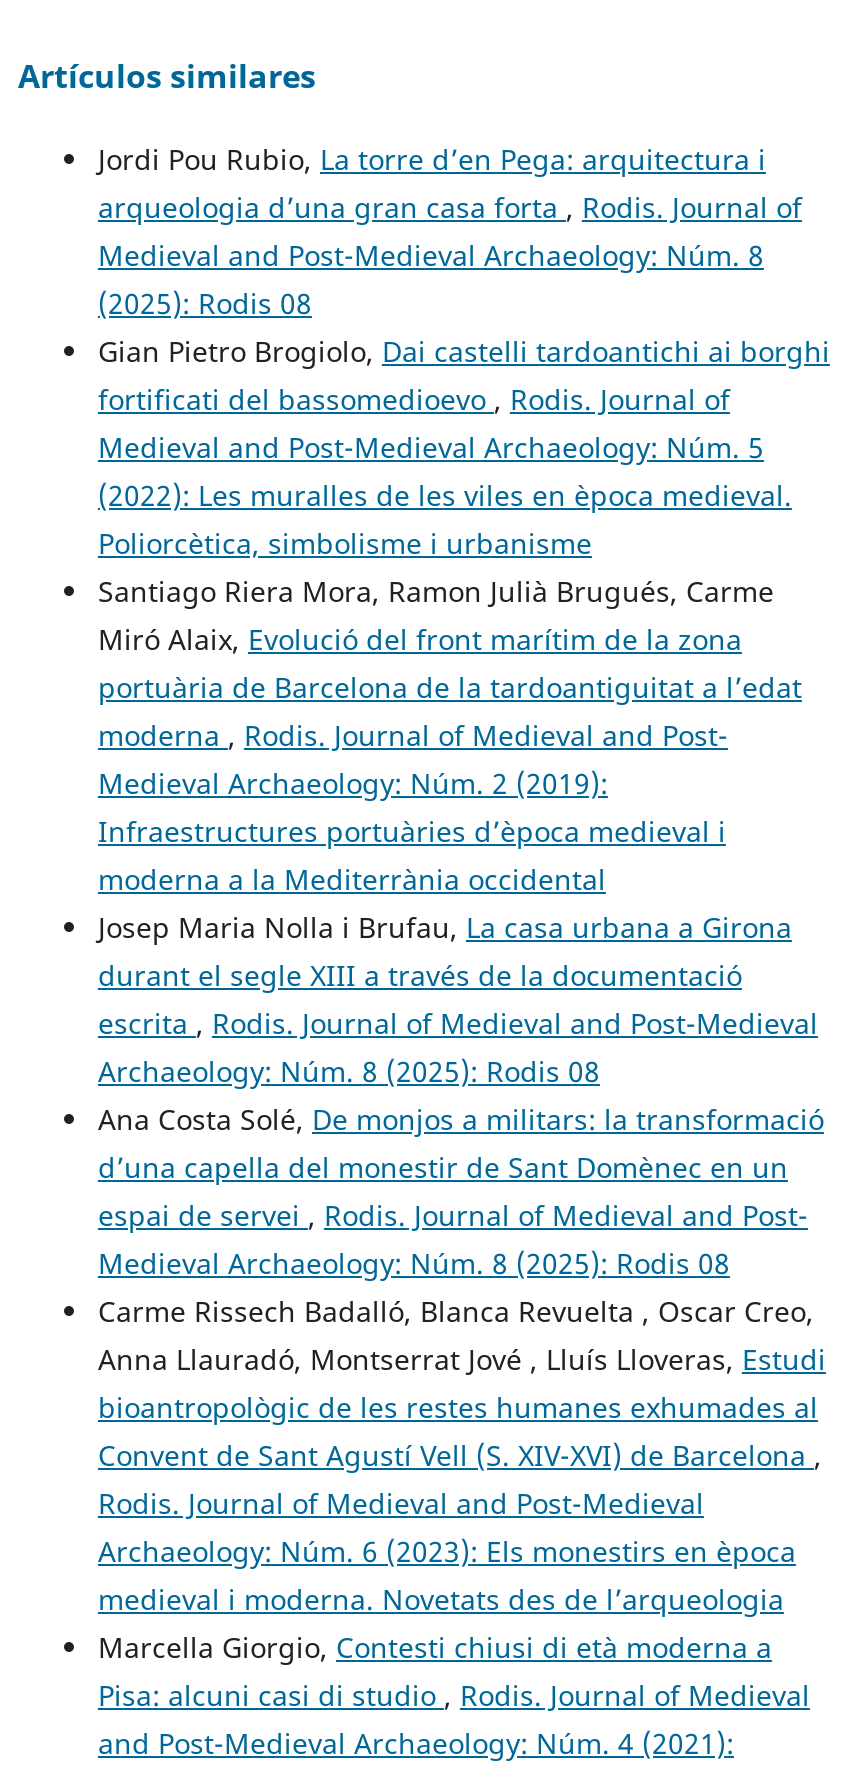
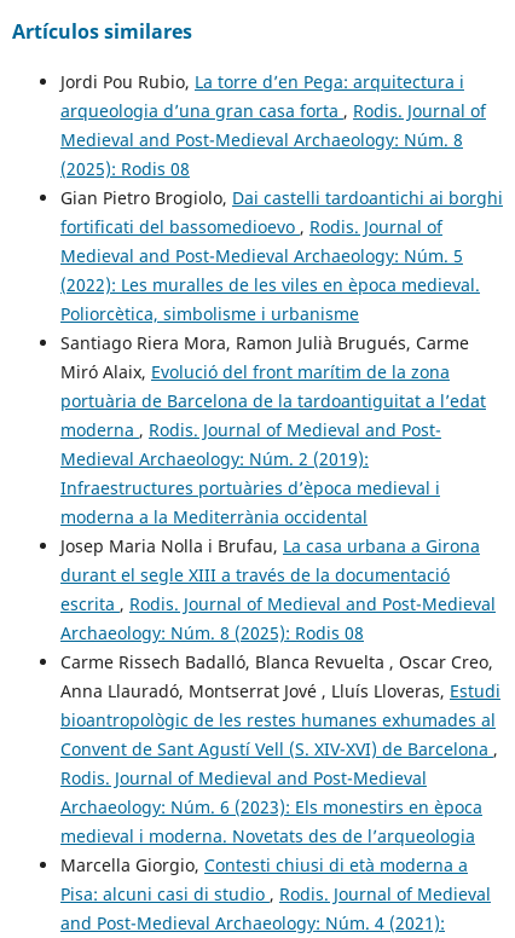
[98,1099,824,1281] Ana Costa Solé, De monjos a militars: la transformació | d’una capella del monestir de Sant Domènec en un | espai de servei, Rodis. Journal of Medieval and Post- | Medieval Archaeology: Núm. 8 (2025): Rodis 08 -> none

